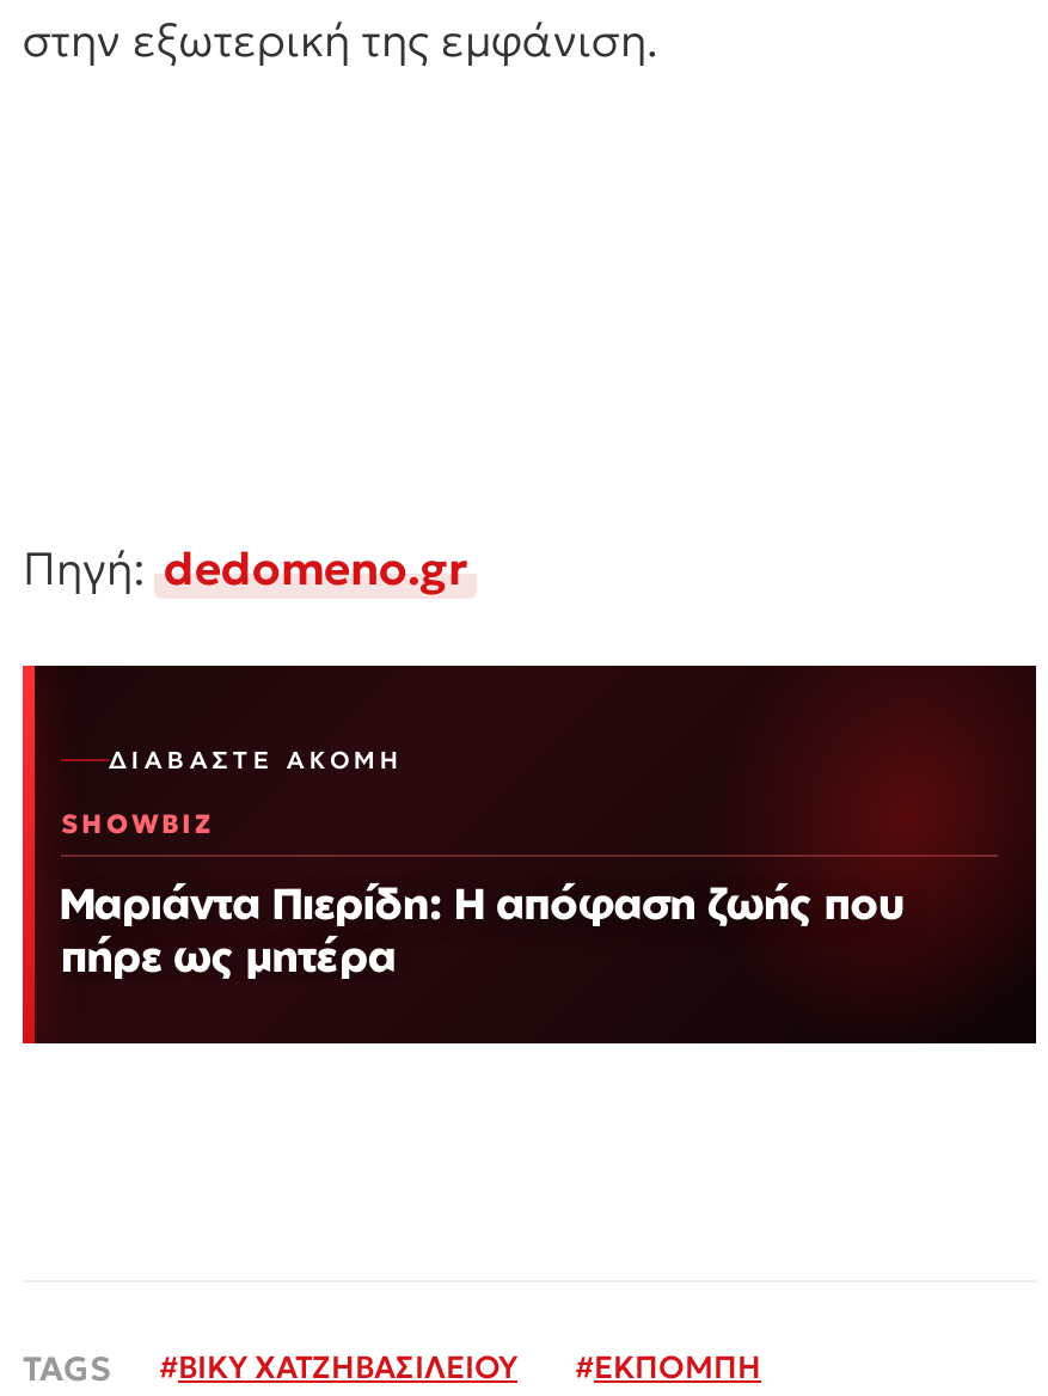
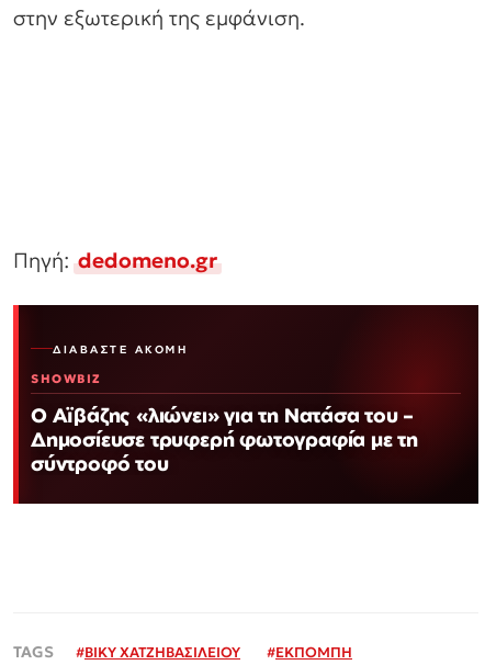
[61,876,904,982] Μαριάντα Πιερίδη: Η απόφαση ζωής που | πήρε ως μητέρα -> [31,402,418,475] Ο Αϊβάζης «λιώνει» για τη Νατάσα του – | Δημοσίευσε τρυφερή φωτογραφία με τη | σύντροφό του

